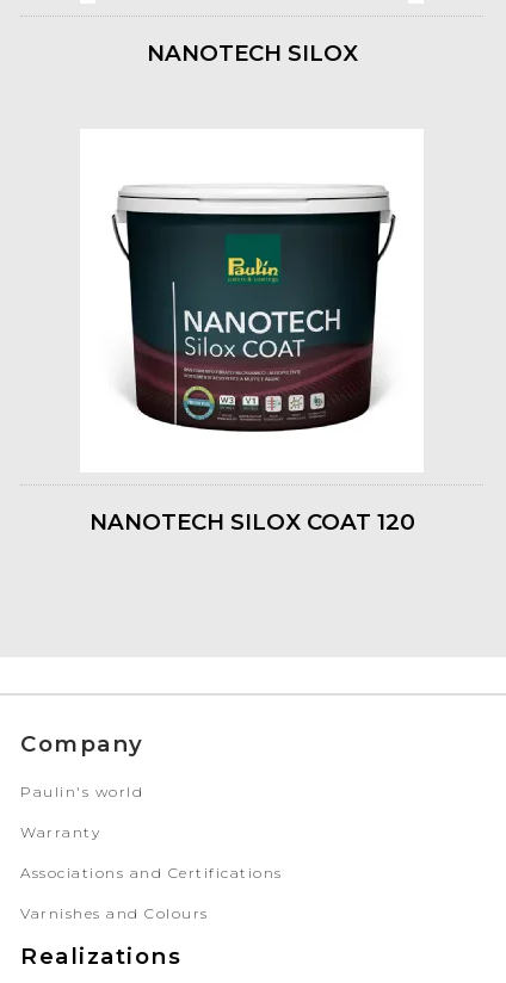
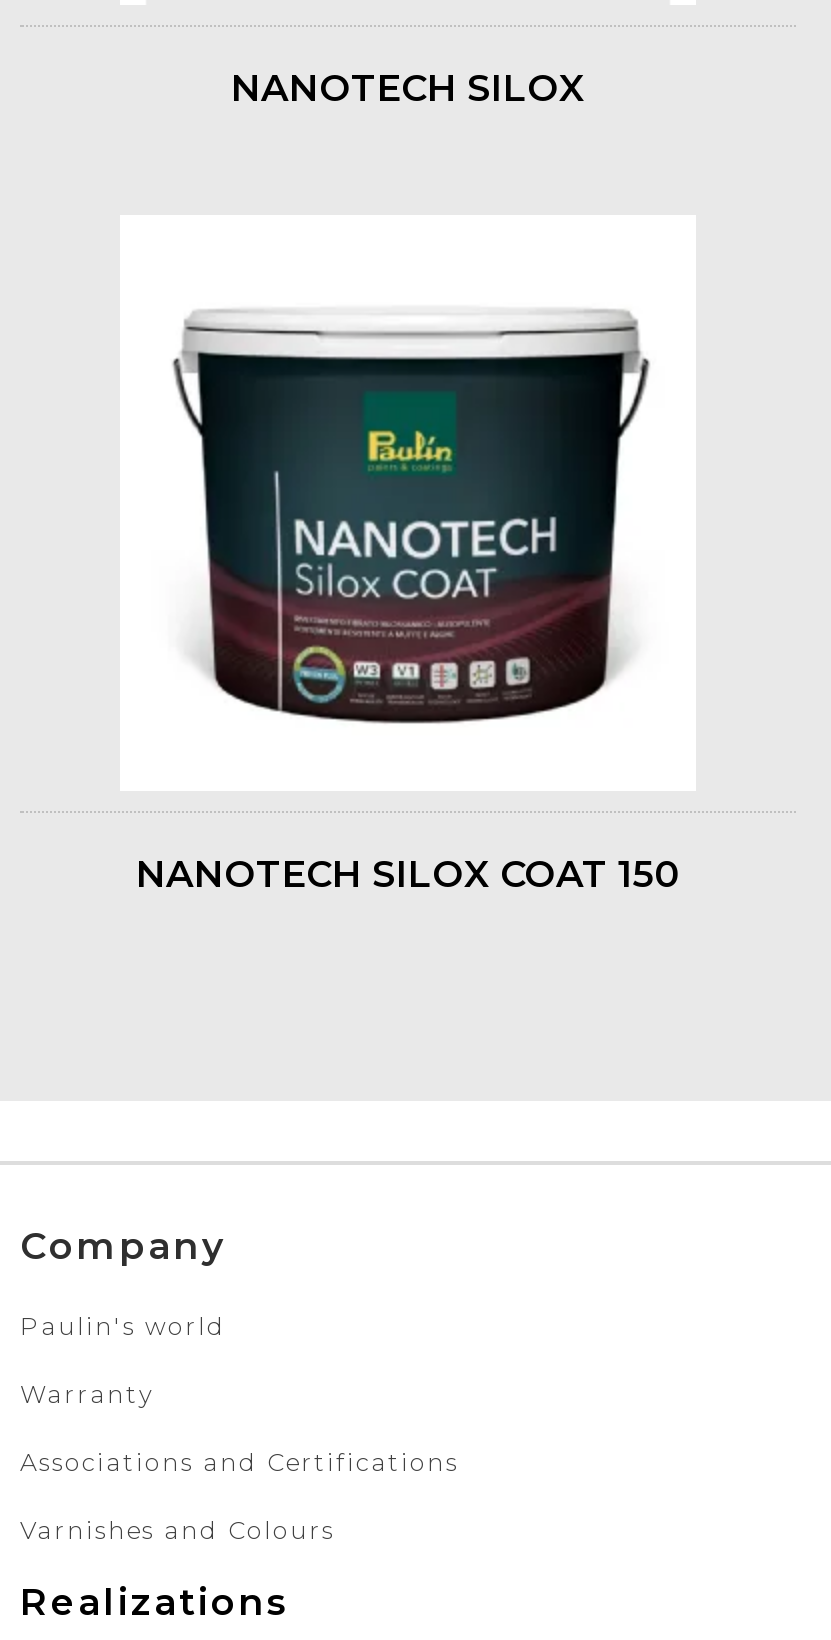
[89,508,415,535] NANOTECH SILOX COAT 120 -> [136,851,680,897] NANOTECH SILOX COAT 150

